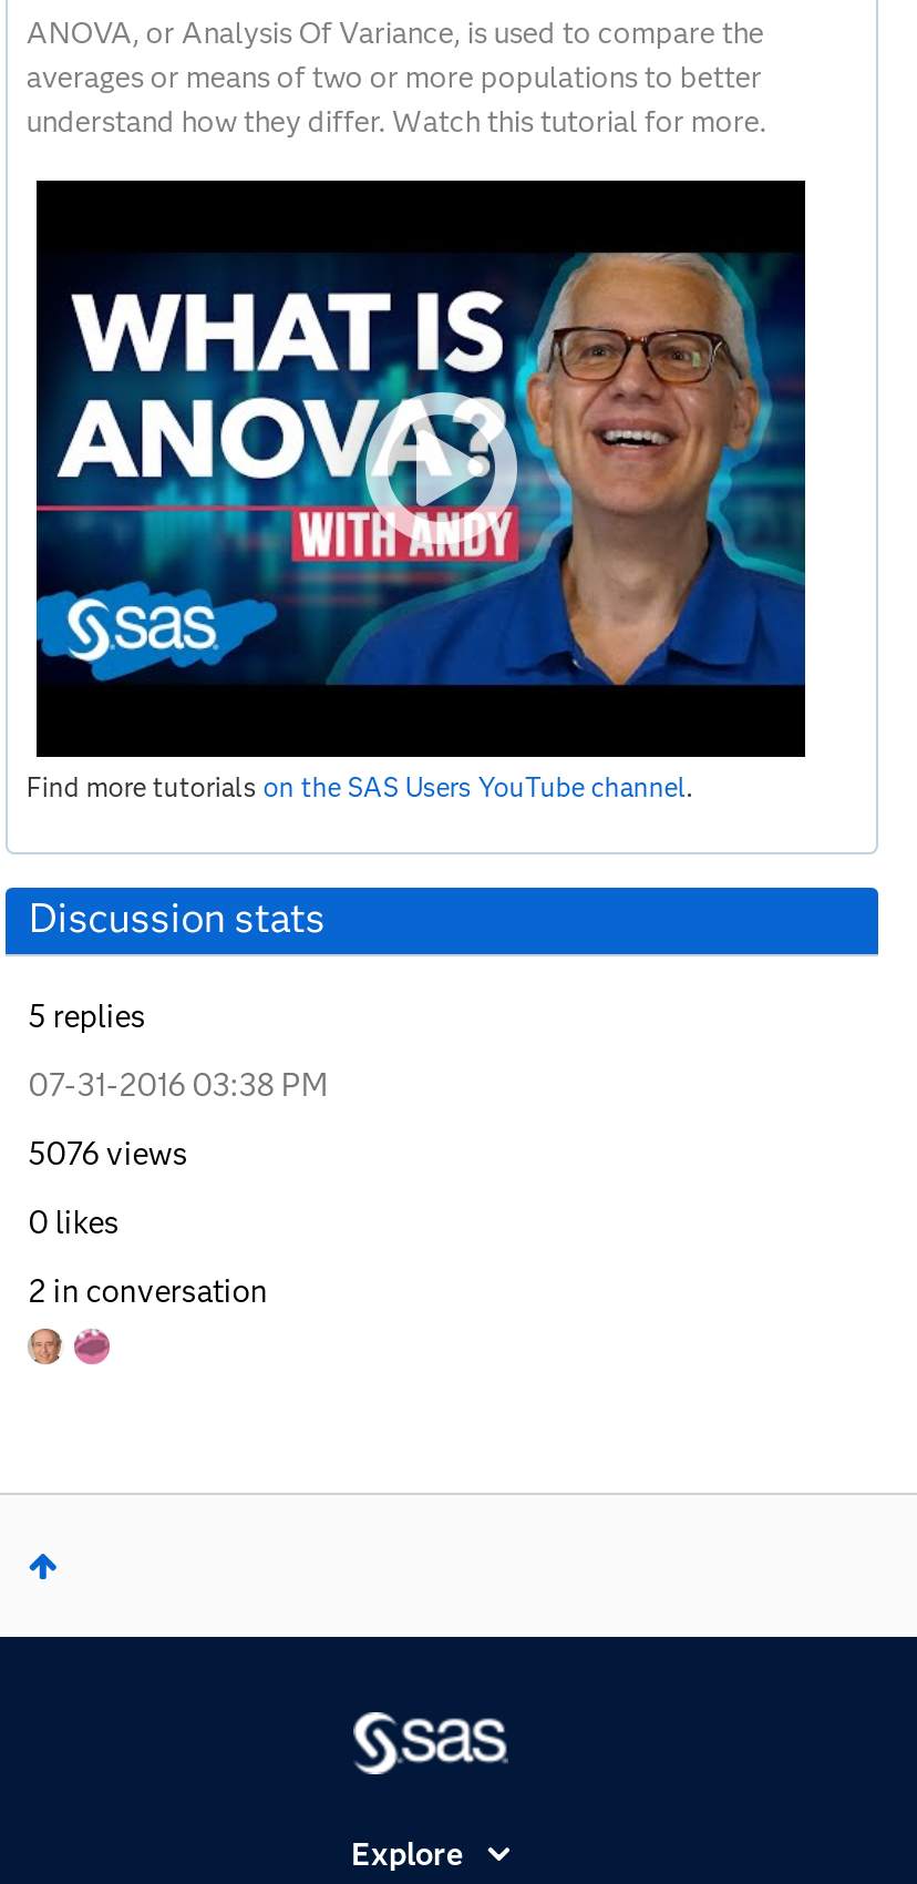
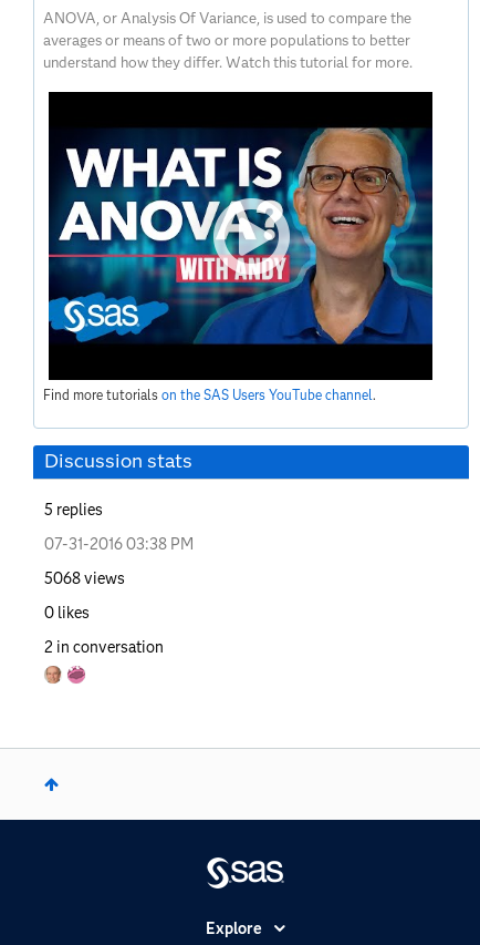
[29,1133,188,1173] 5076 views -> [45,568,125,588] 5068 views

